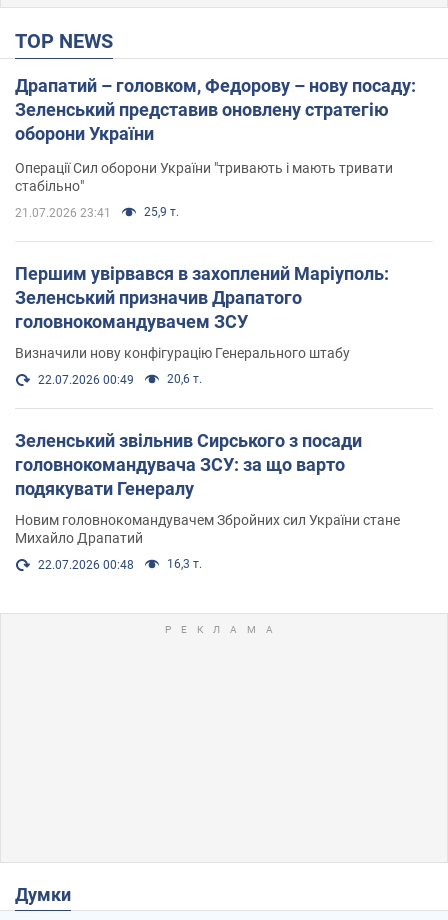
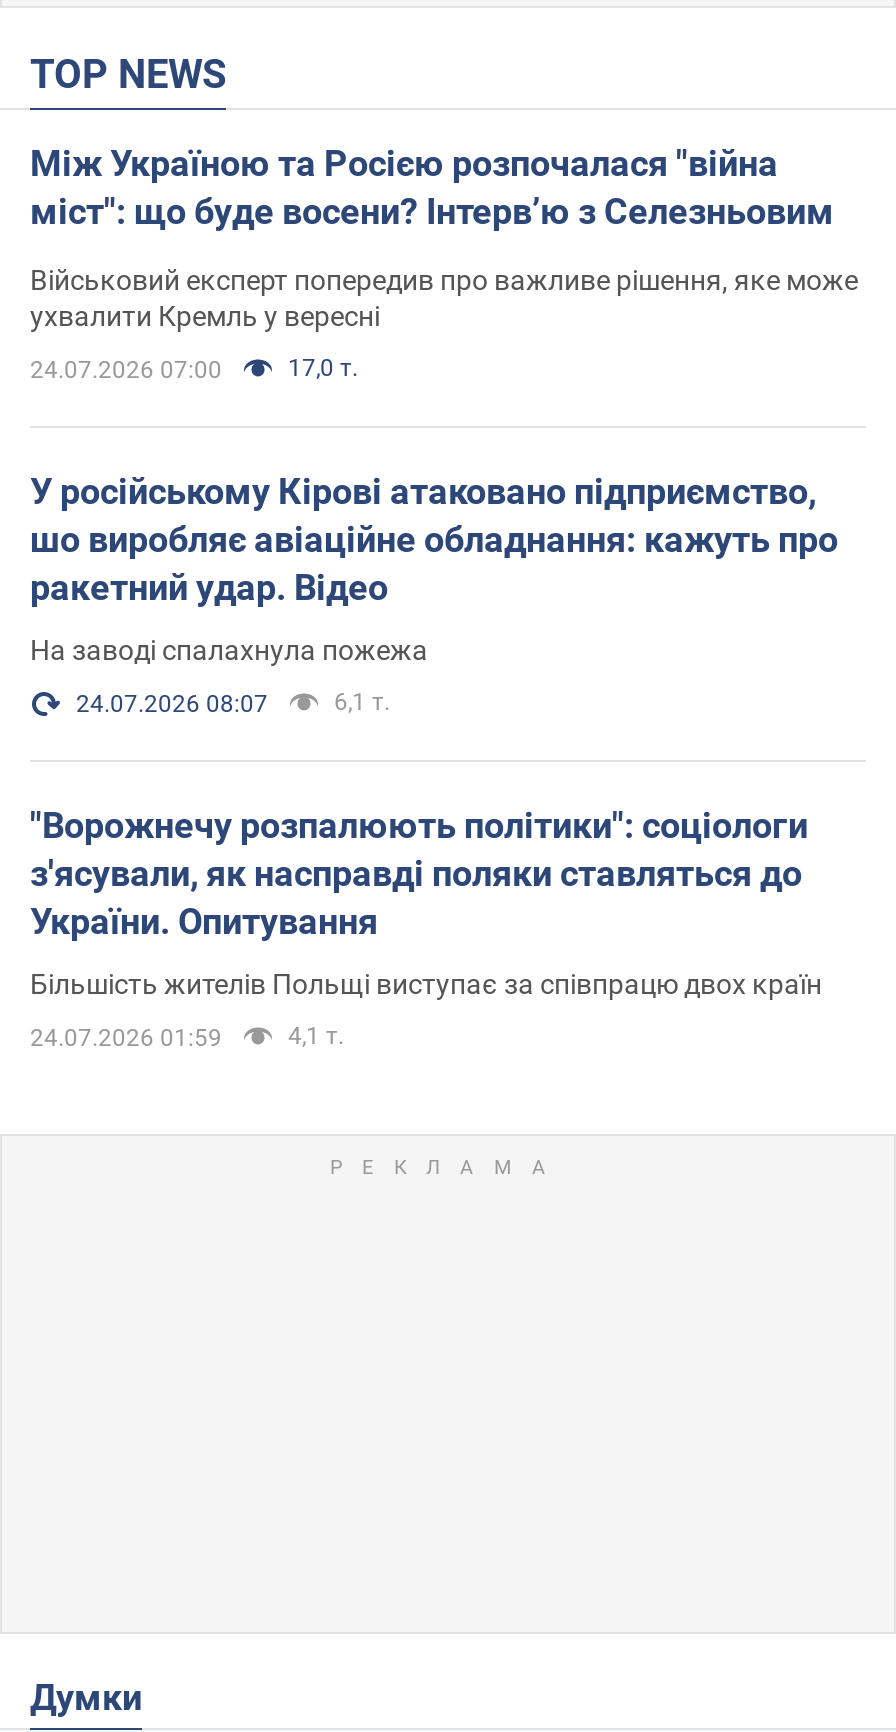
[15,75,416,144] Драпатий – головком, Федорову – нову посаду: | Зеленський представив оновлену стратегію | оборони України -> [30,142,834,232] Між Україною та Росією розпочалася "війна | міст": що буде восени? Інтерв’ю з Селезньовим
[15,160,393,194] Операції Сил оборони України "тривають і мають тривати | стабільно" -> [30,264,858,332] Військовий експерт попередив про важливе рішення, яке може | ухвалити Кремль у вересні
[15,205,179,220] 21.07.2026 23:41 | 25,9 т. -> [30,354,358,384] 24.07.2026 07:00 | 17,0 т.
[15,263,389,332] Першим увірвався в захоплений Маріуполь: | Зеленський призначив Драпатого | головнокомандувачем ЗСУ -> [30,470,838,608] У російському Кірові атаковано підприємство, | шо виробляє авіаційне обладнання: кажуть про | ракетний удар. Відео
[15,345,350,361] Визначили нову конфігурацію Генерального штабу -> [30,634,428,666] На заводі спалахнула пожежа
[38,372,202,387] 22.07.2026 00:49 | 20,6 т. -> [76,688,390,718] 24.07.2026 08:07 | 6,1 т.
[15,430,362,499] Зеленський звільнив Сирського з посади | головнокомандувача ЗСУ: за що варто | подякувати Генералу -> [30,804,808,942] "Ворожнечу розпалюють політики": соціологи | з'ясували, як насправді поляки ставляться до | України. Опитування
[15,512,400,546] Новим головнокомандувачем Збройних сил України стане | Михайло Драпатий -> [30,968,822,1000] Більшість жителів Польщі виступає за співпрацю двох країн
[38,557,202,572] 22.07.2026 00:48 | 16,3 т. -> [30,1022,344,1052] 24.07.2026 01:59 | 4,1 т.

